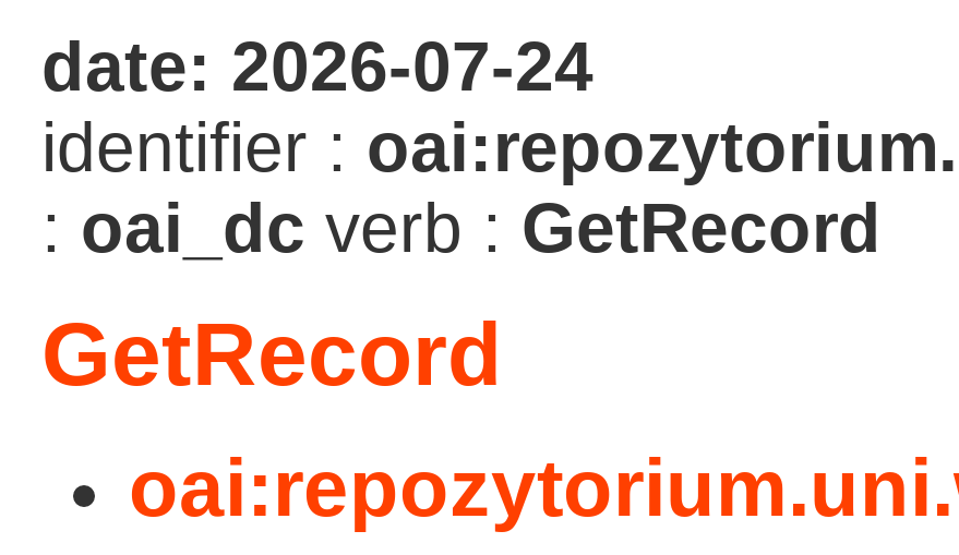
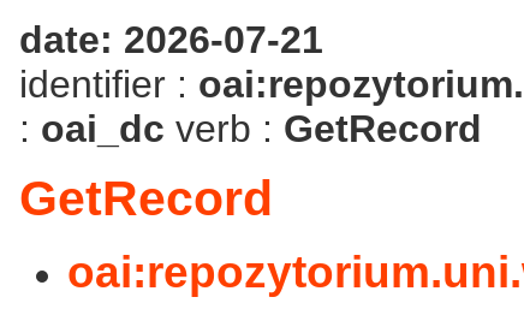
[41,26,594,105] date: 2026-07-24 -> [19,17,323,61] date: 2026-07-21

